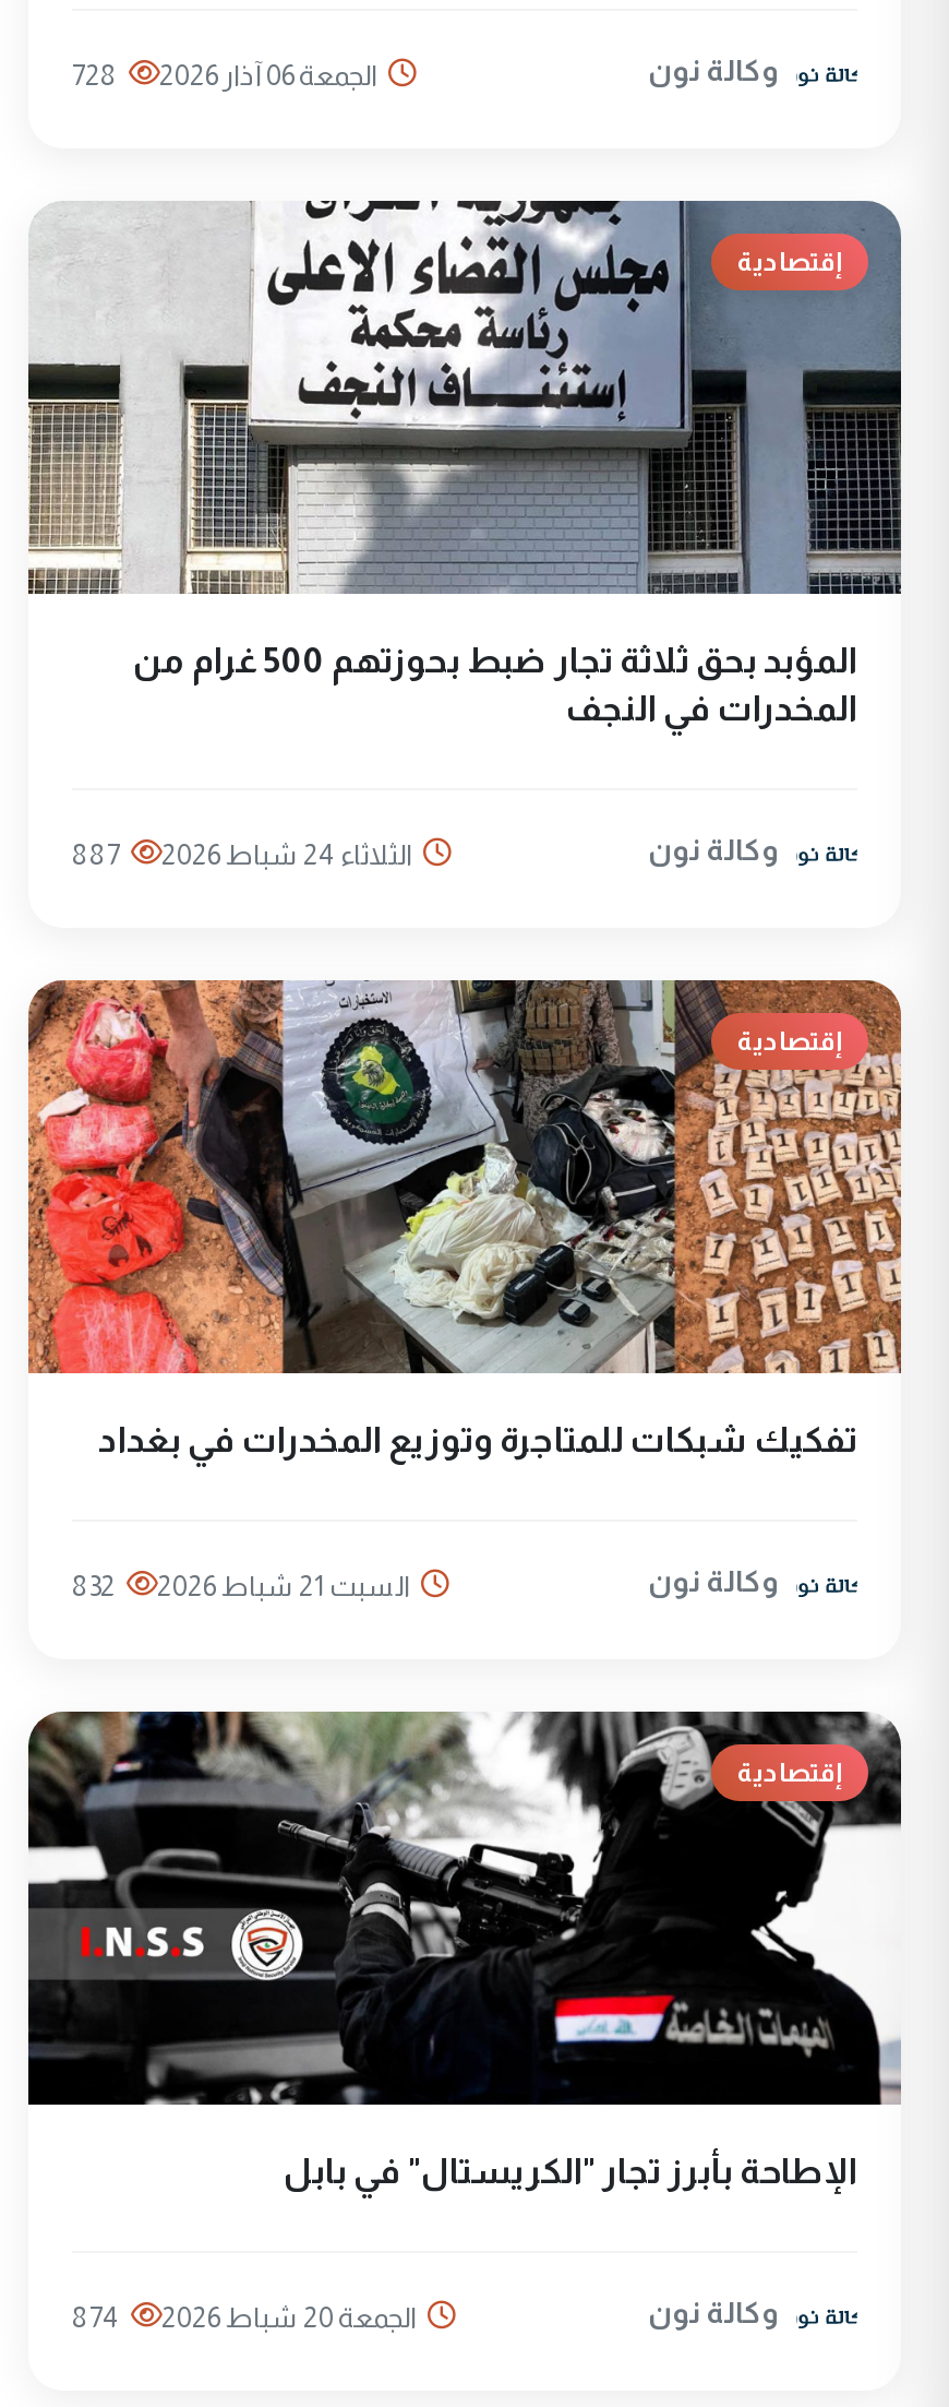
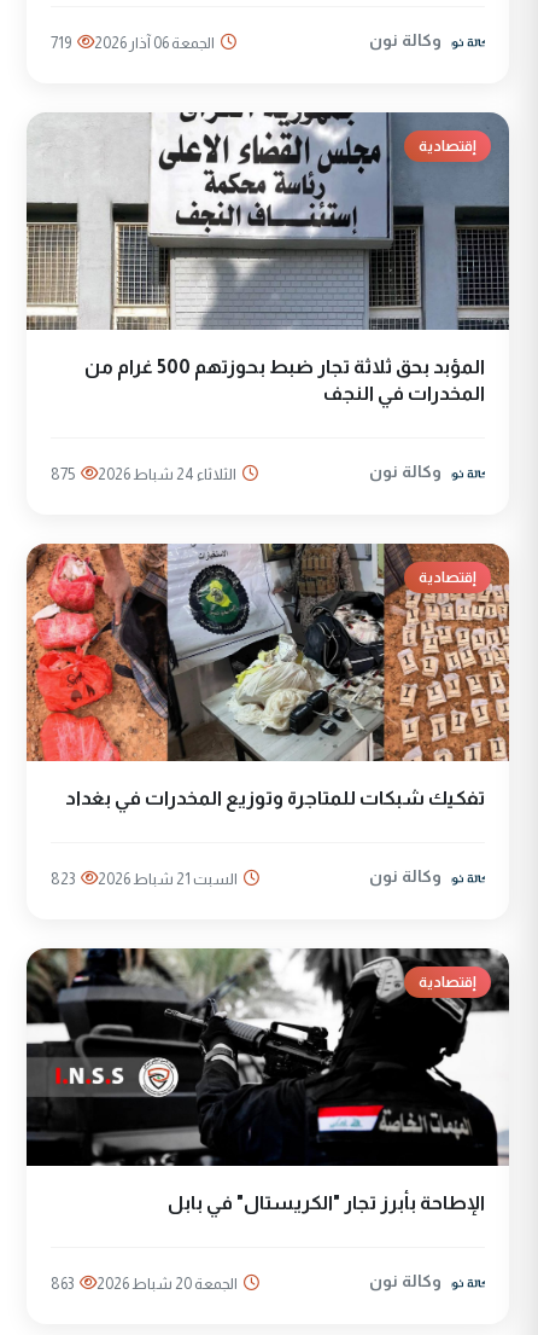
[72,58,118,91] 728 -> [51,33,71,51] 719
[72,837,120,870] 887 -> [51,465,75,483] 875
[72,1569,116,1601] 832 -> [51,869,75,887] 823
[72,2300,120,2333] 874 -> [51,1274,74,1292] 863

